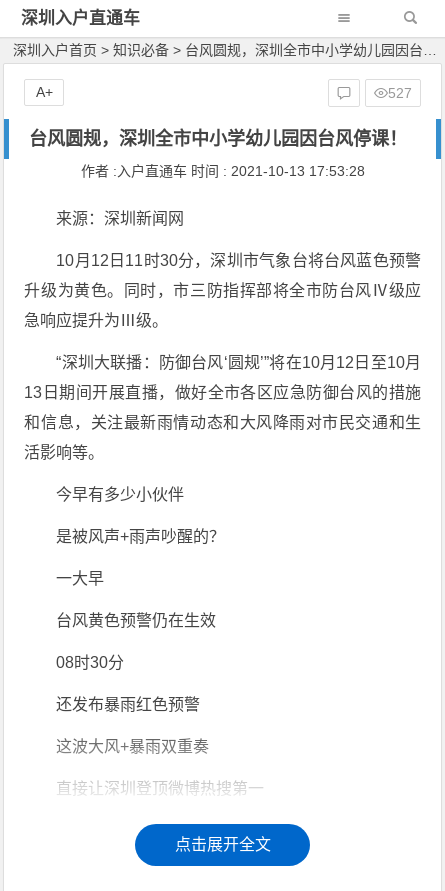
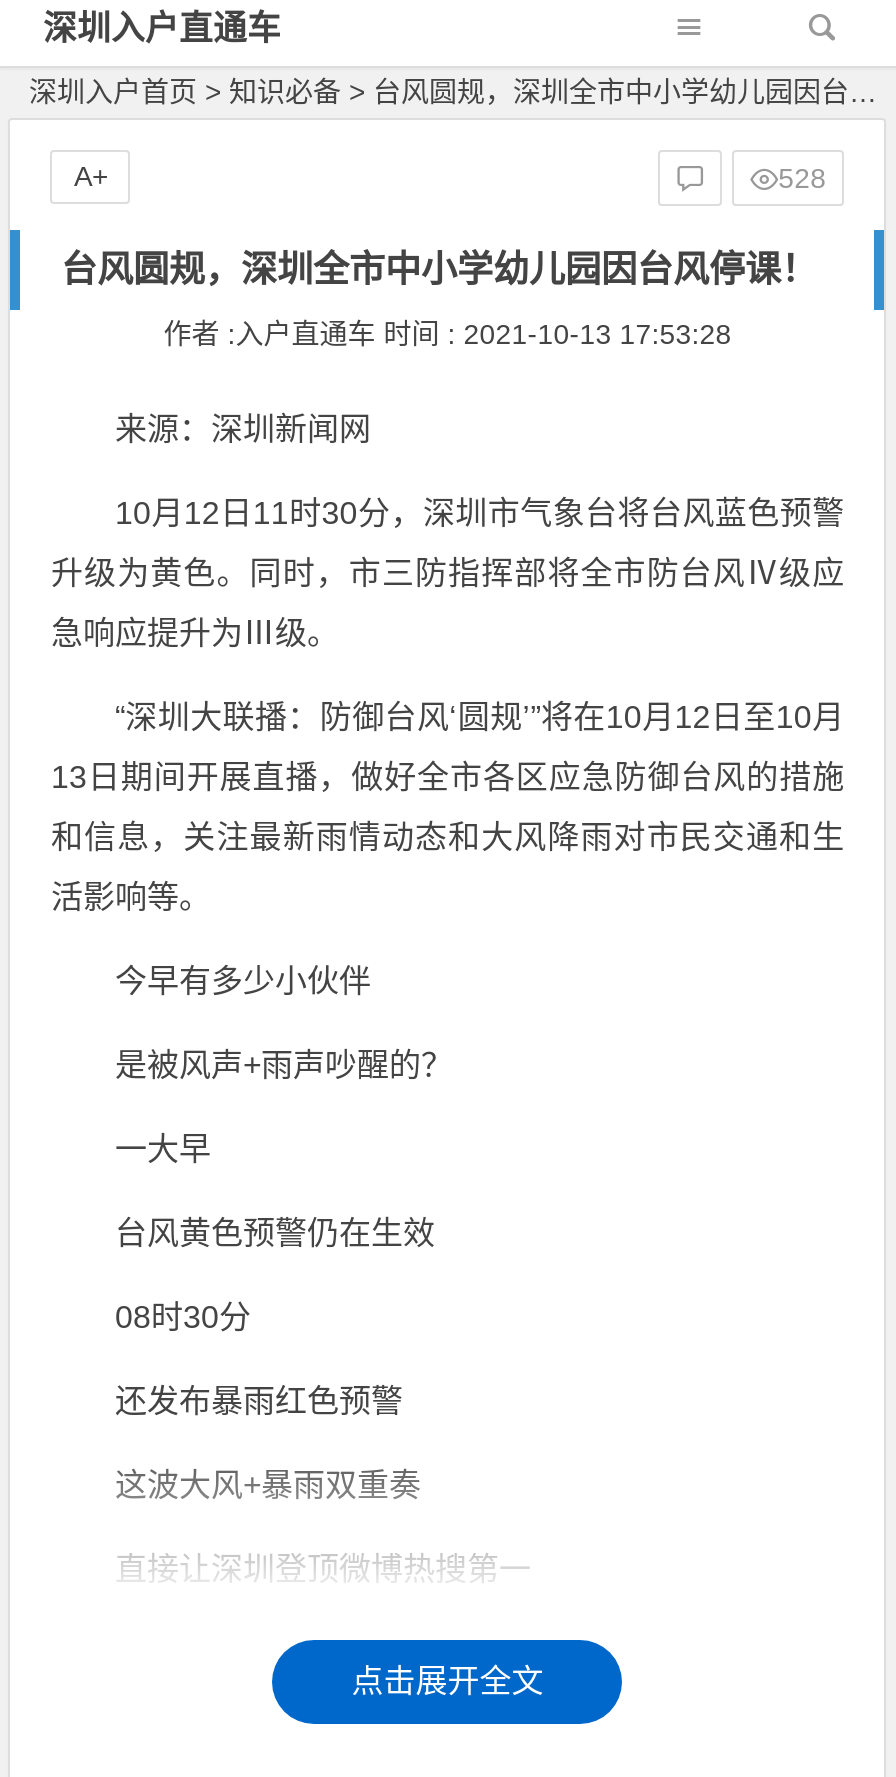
[388,85,412,101] 527 -> [778,162,826,194] 528

